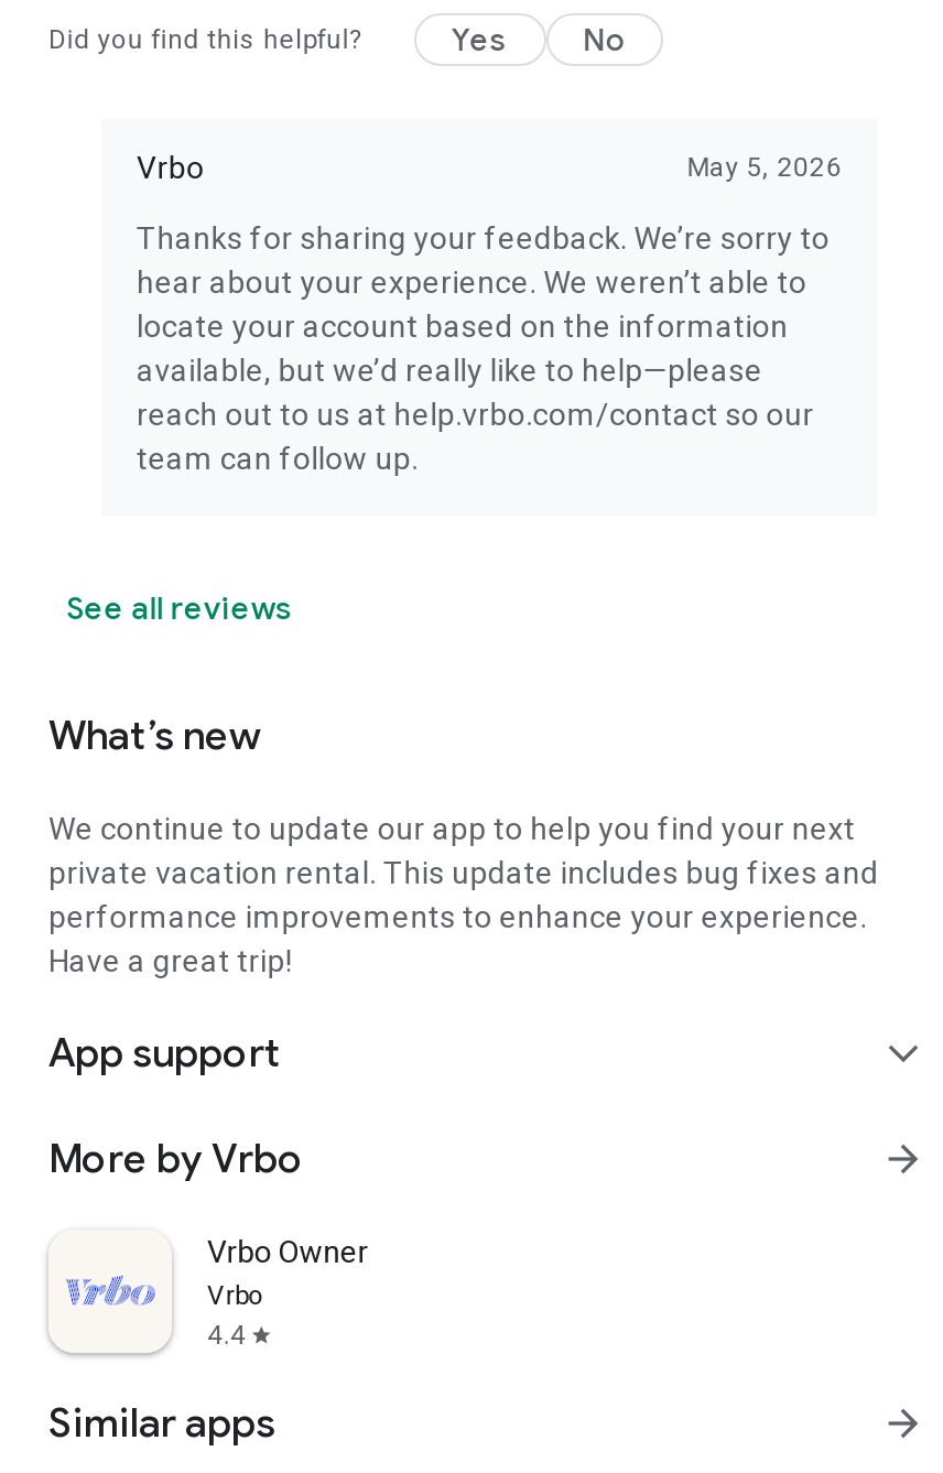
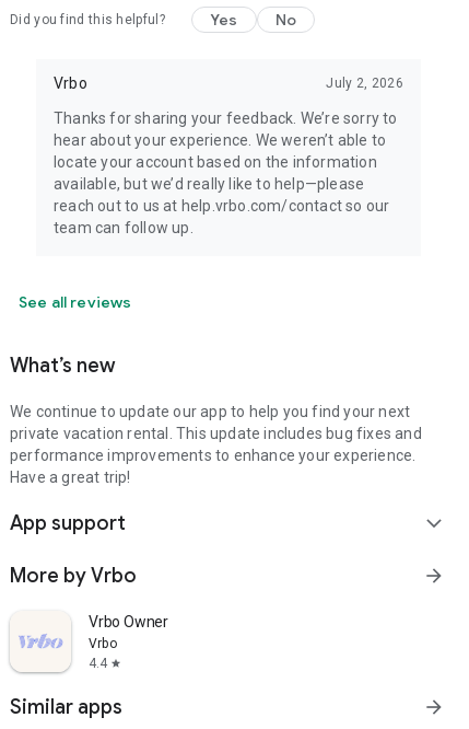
[687,152,842,183] May 5, 2026 -> [326,75,403,91] July 2, 2026

